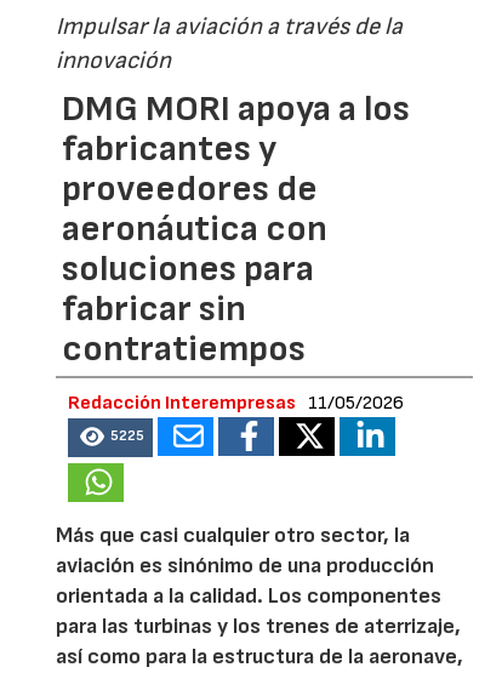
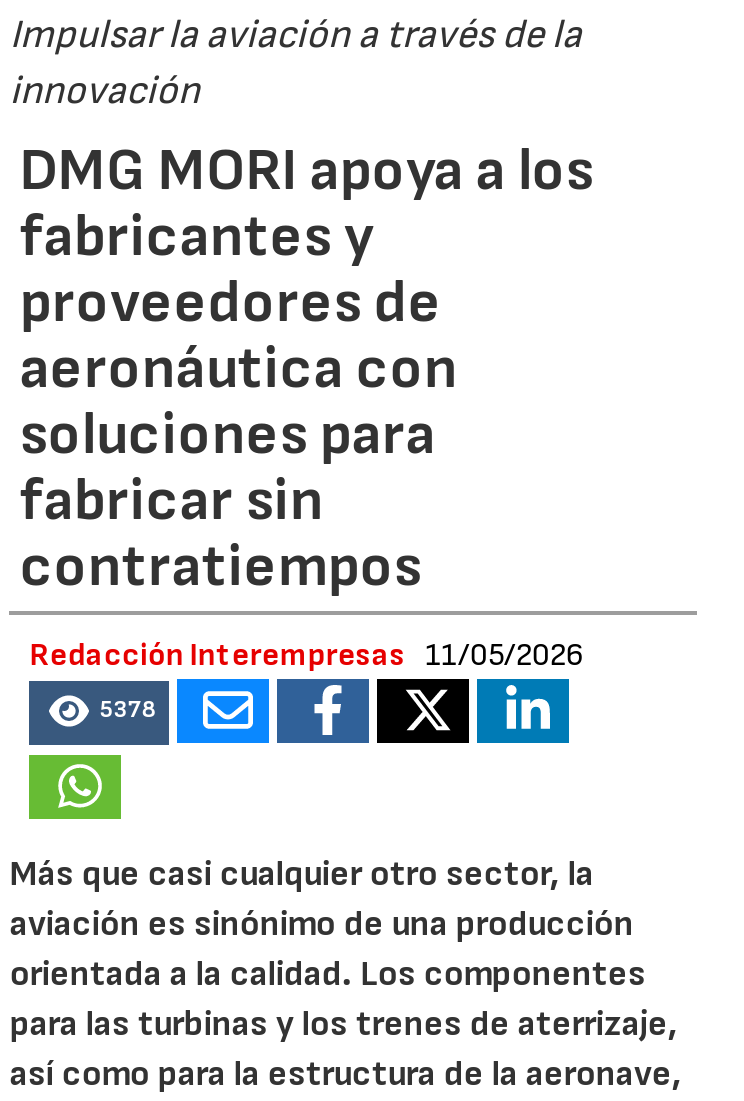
[111,427,145,445] 5225 -> [100,695,158,725] 5378

